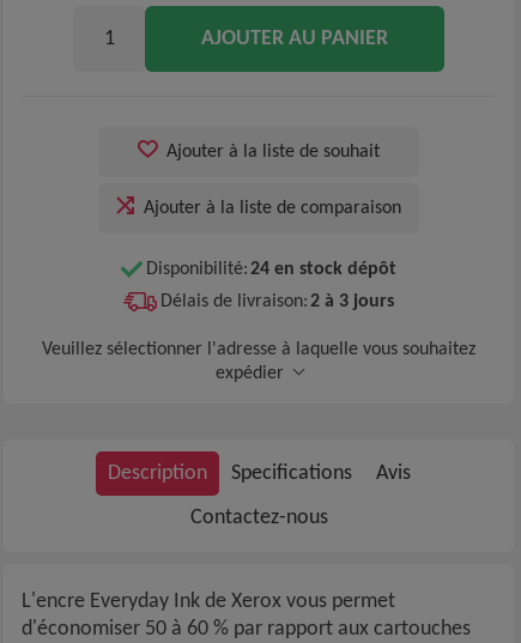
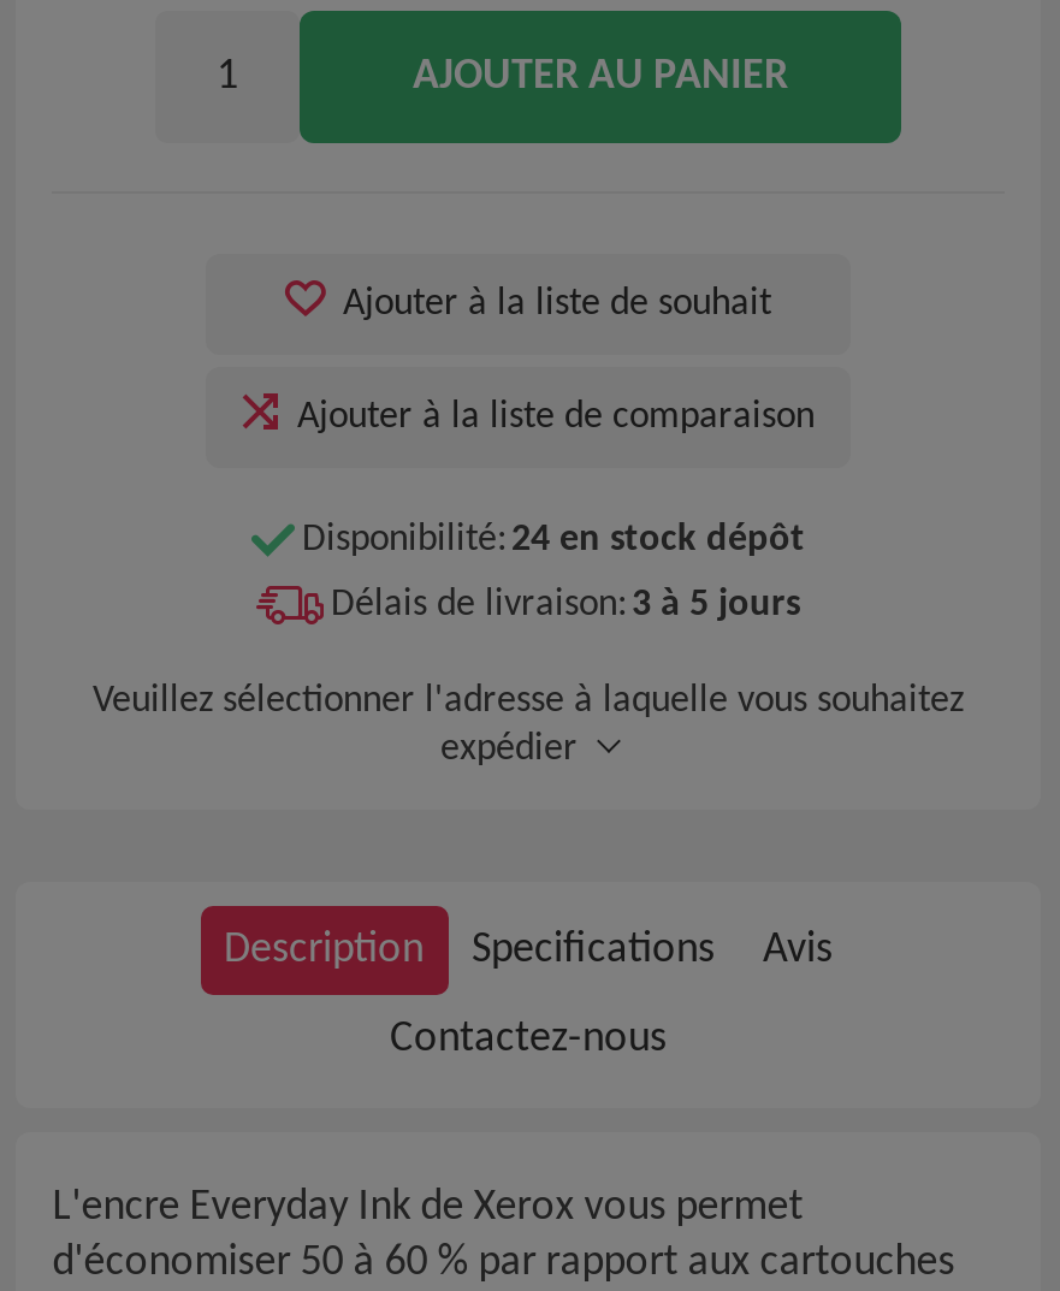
[160,292,394,311] Délais de livraison: 2 à 3 jours -> [331,585,800,624] Délais de livraison: 3 à 5 jours

